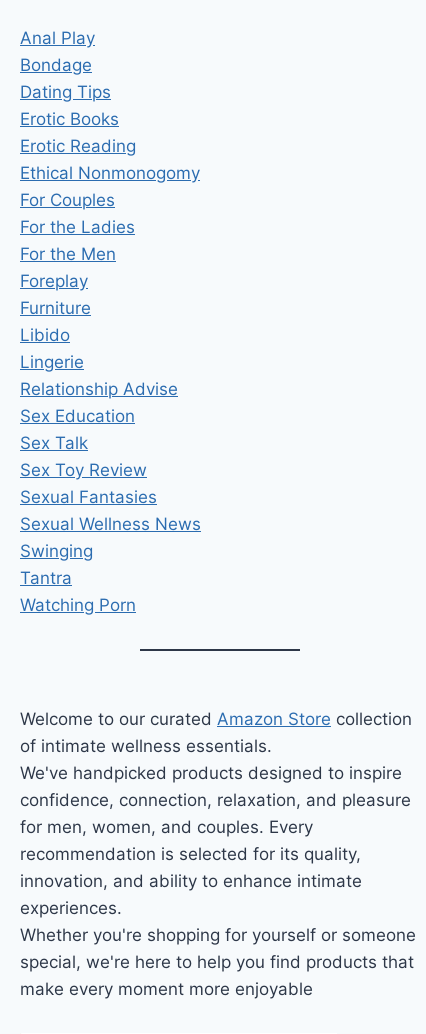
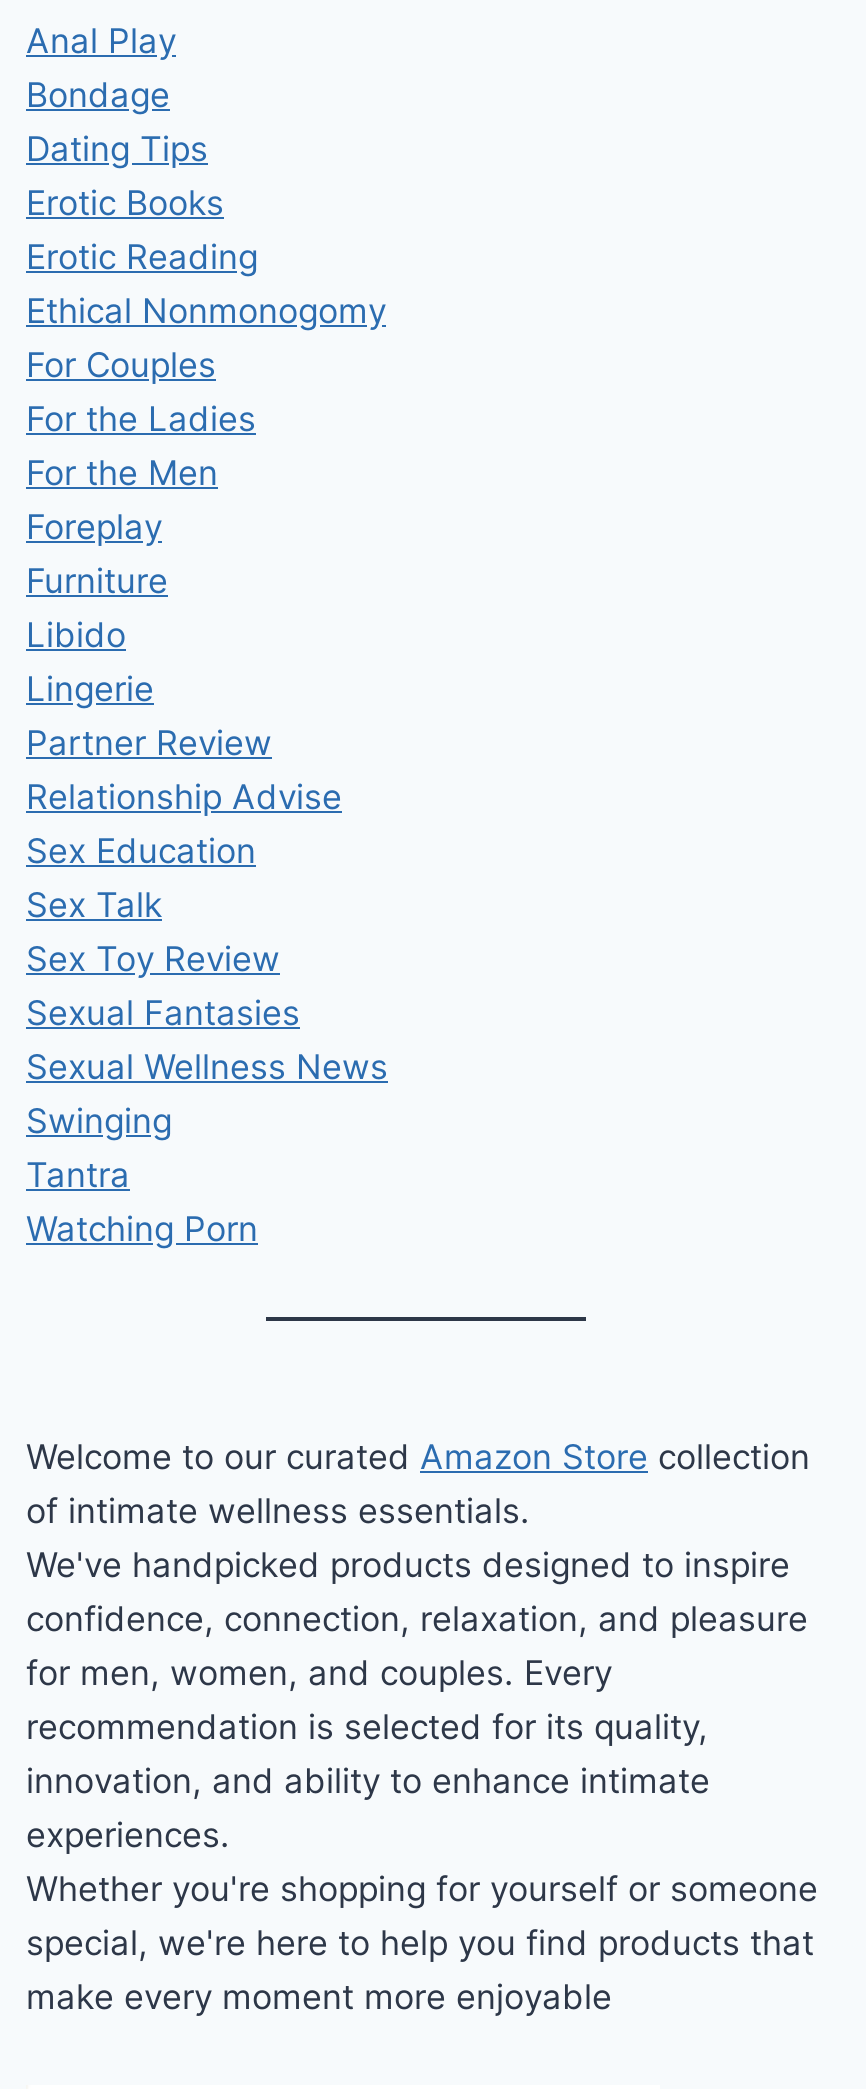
none -> [26,722,272,762] Partner Review

